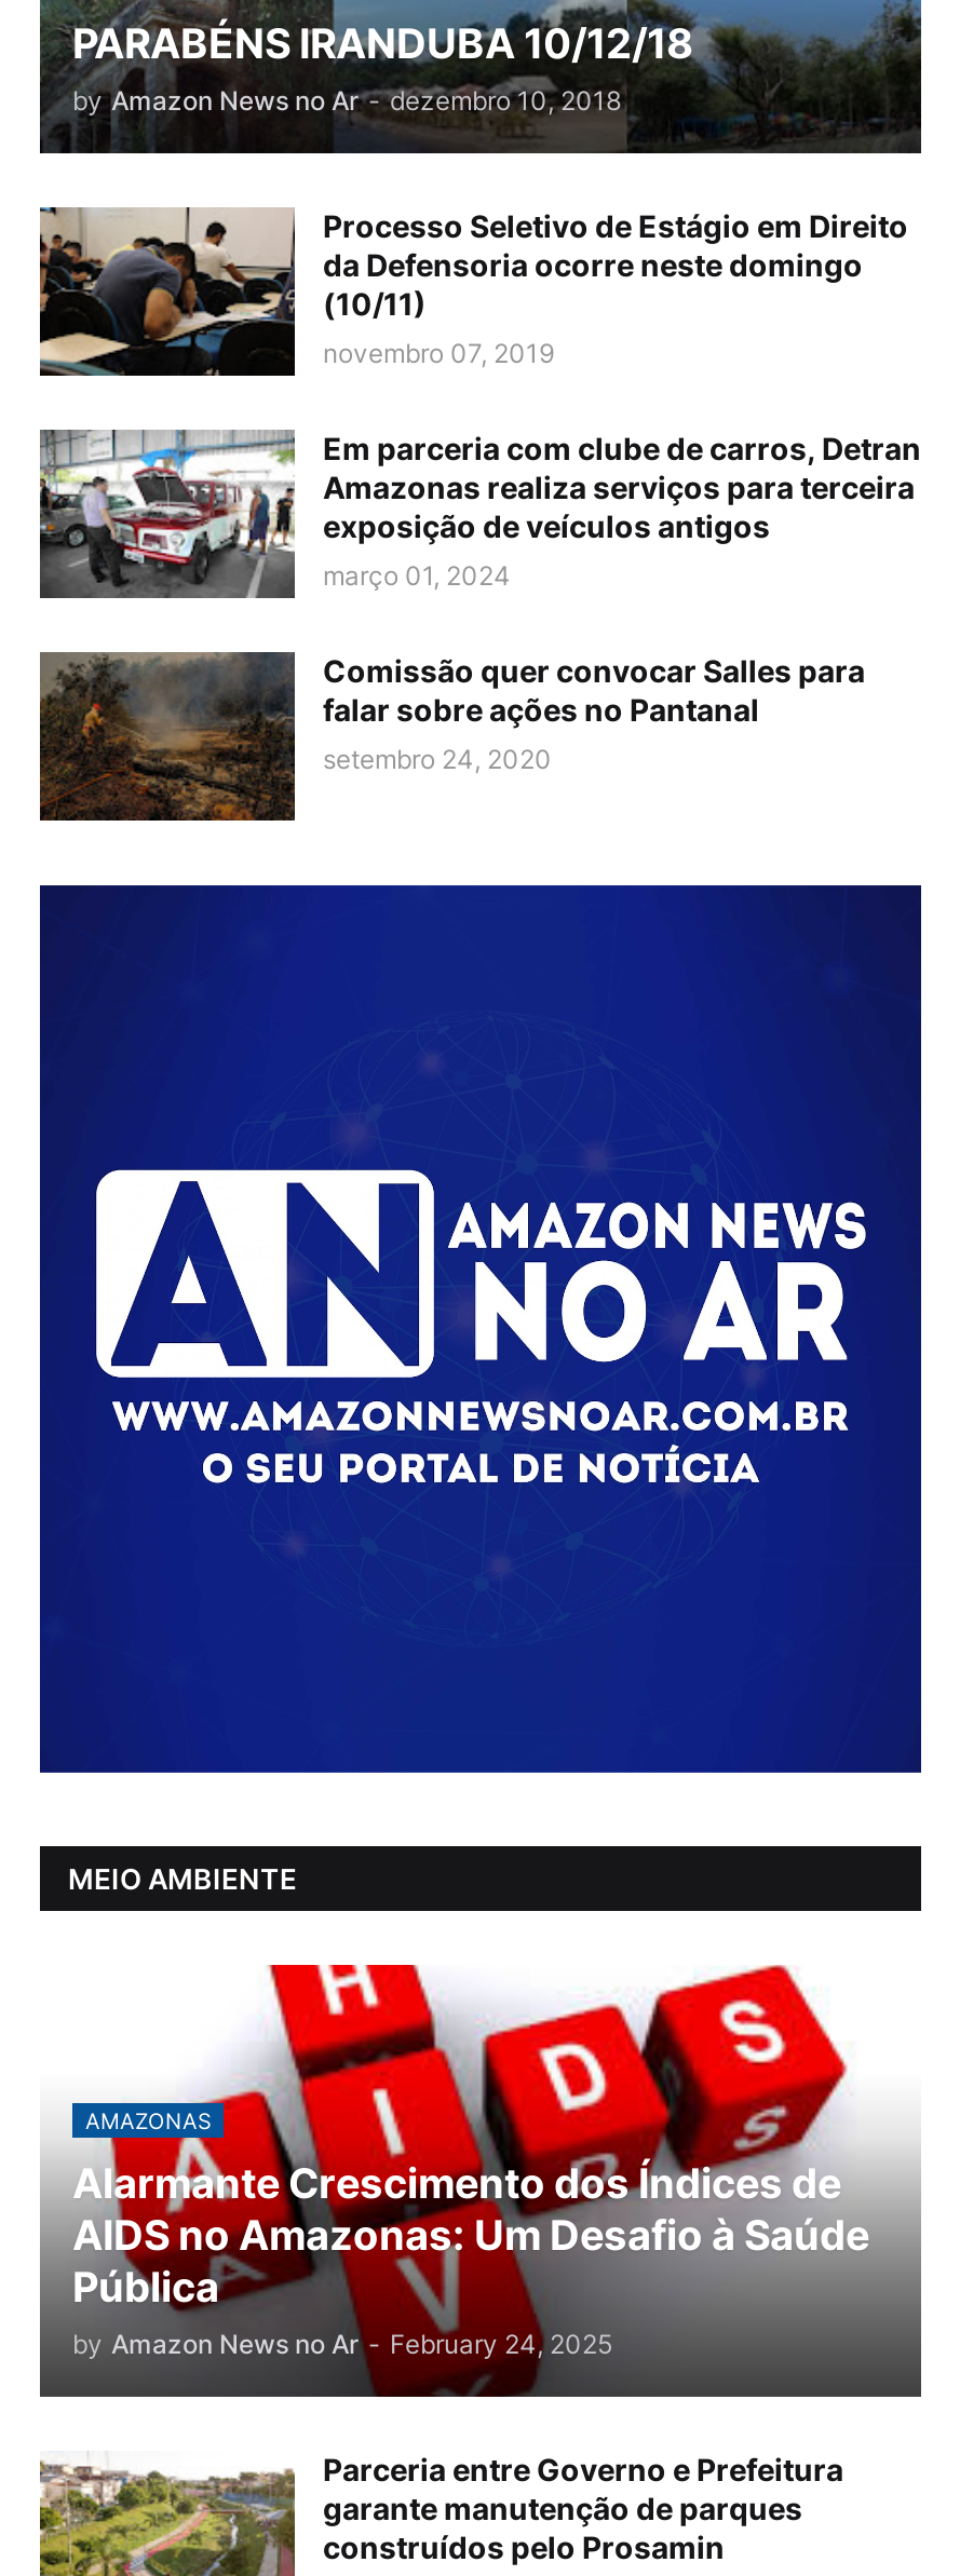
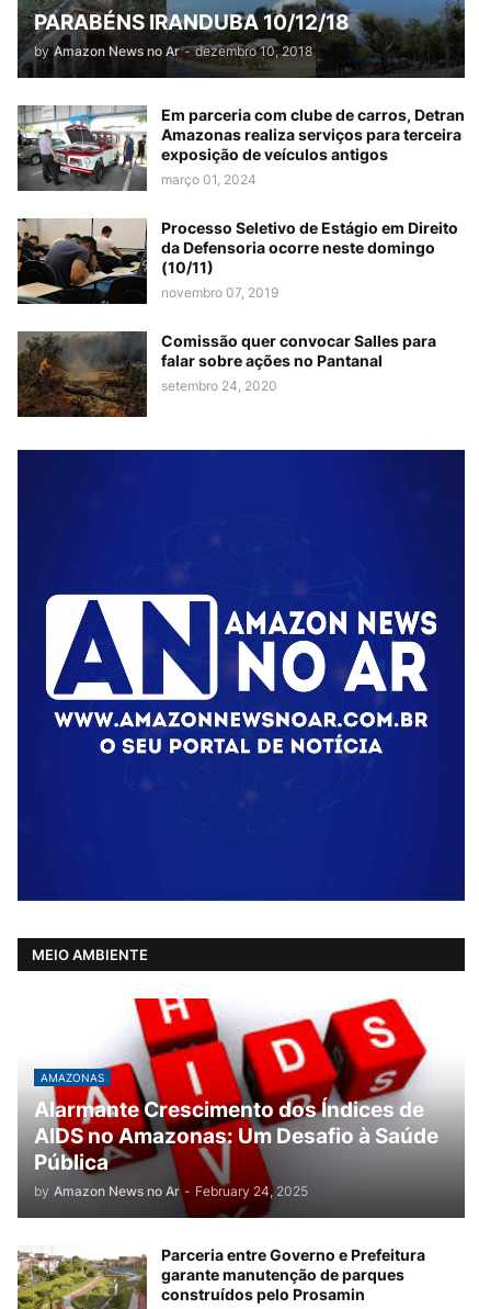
moved [40,207,908,371] -> [18,218,458,304]: [image] | Processo Seletivo de Estágio em Direito | da Defensoria ocorre neste domingo | (10/11) | novembro 07, 2019
moved [36,425,921,596] -> [15,103,465,190]: [image] | Em parceria com clube de carros, Detran | Amazonas realiza serviços para terceira | exposição de veículos antigos | março 01, 2024

